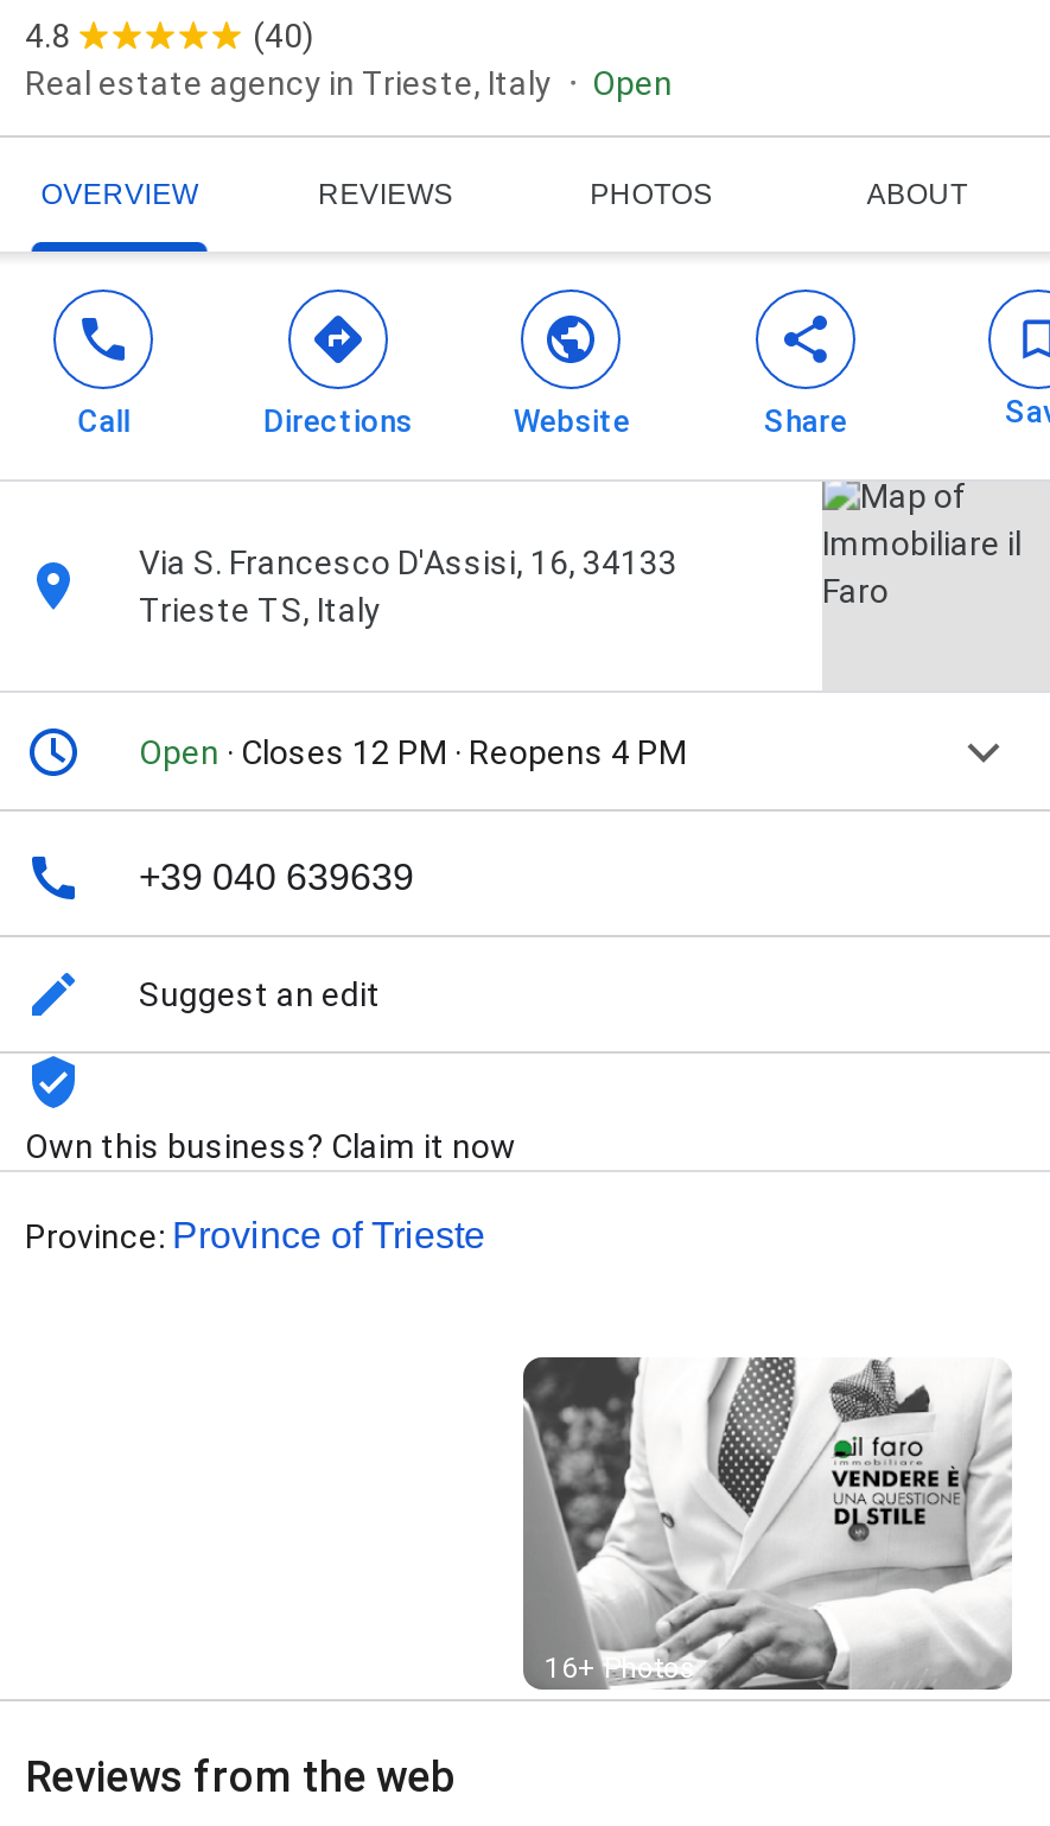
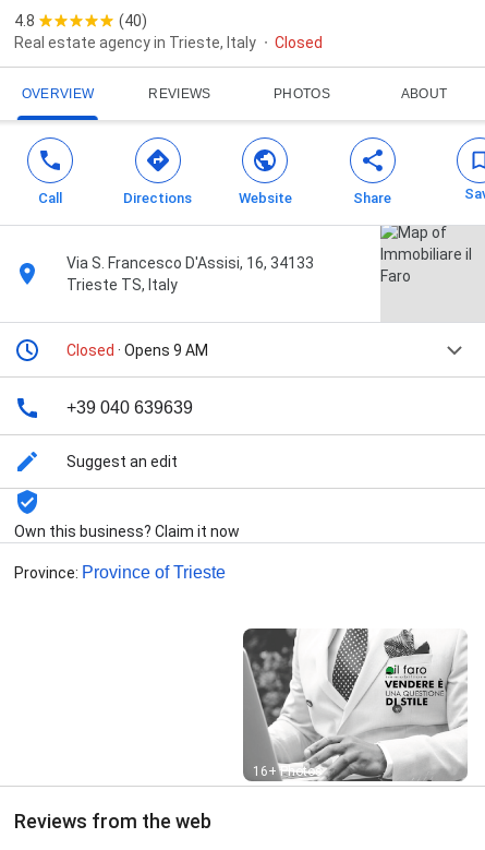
[592,65,673,103] Open -> [275,34,323,52] Closed
[139,734,687,772] Open · Closes 12 PM · Reopens 4 PM -> [66,342,208,359] Closed · Opens 9 AM

